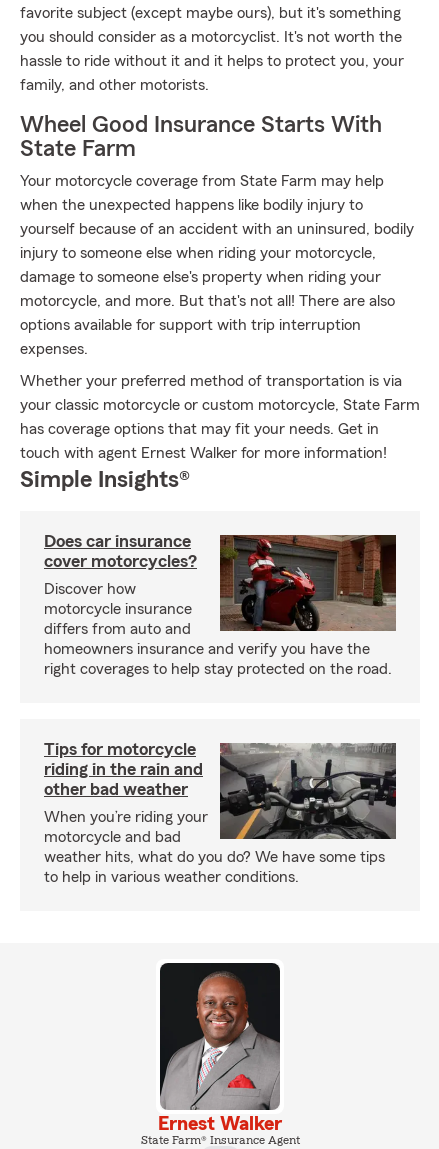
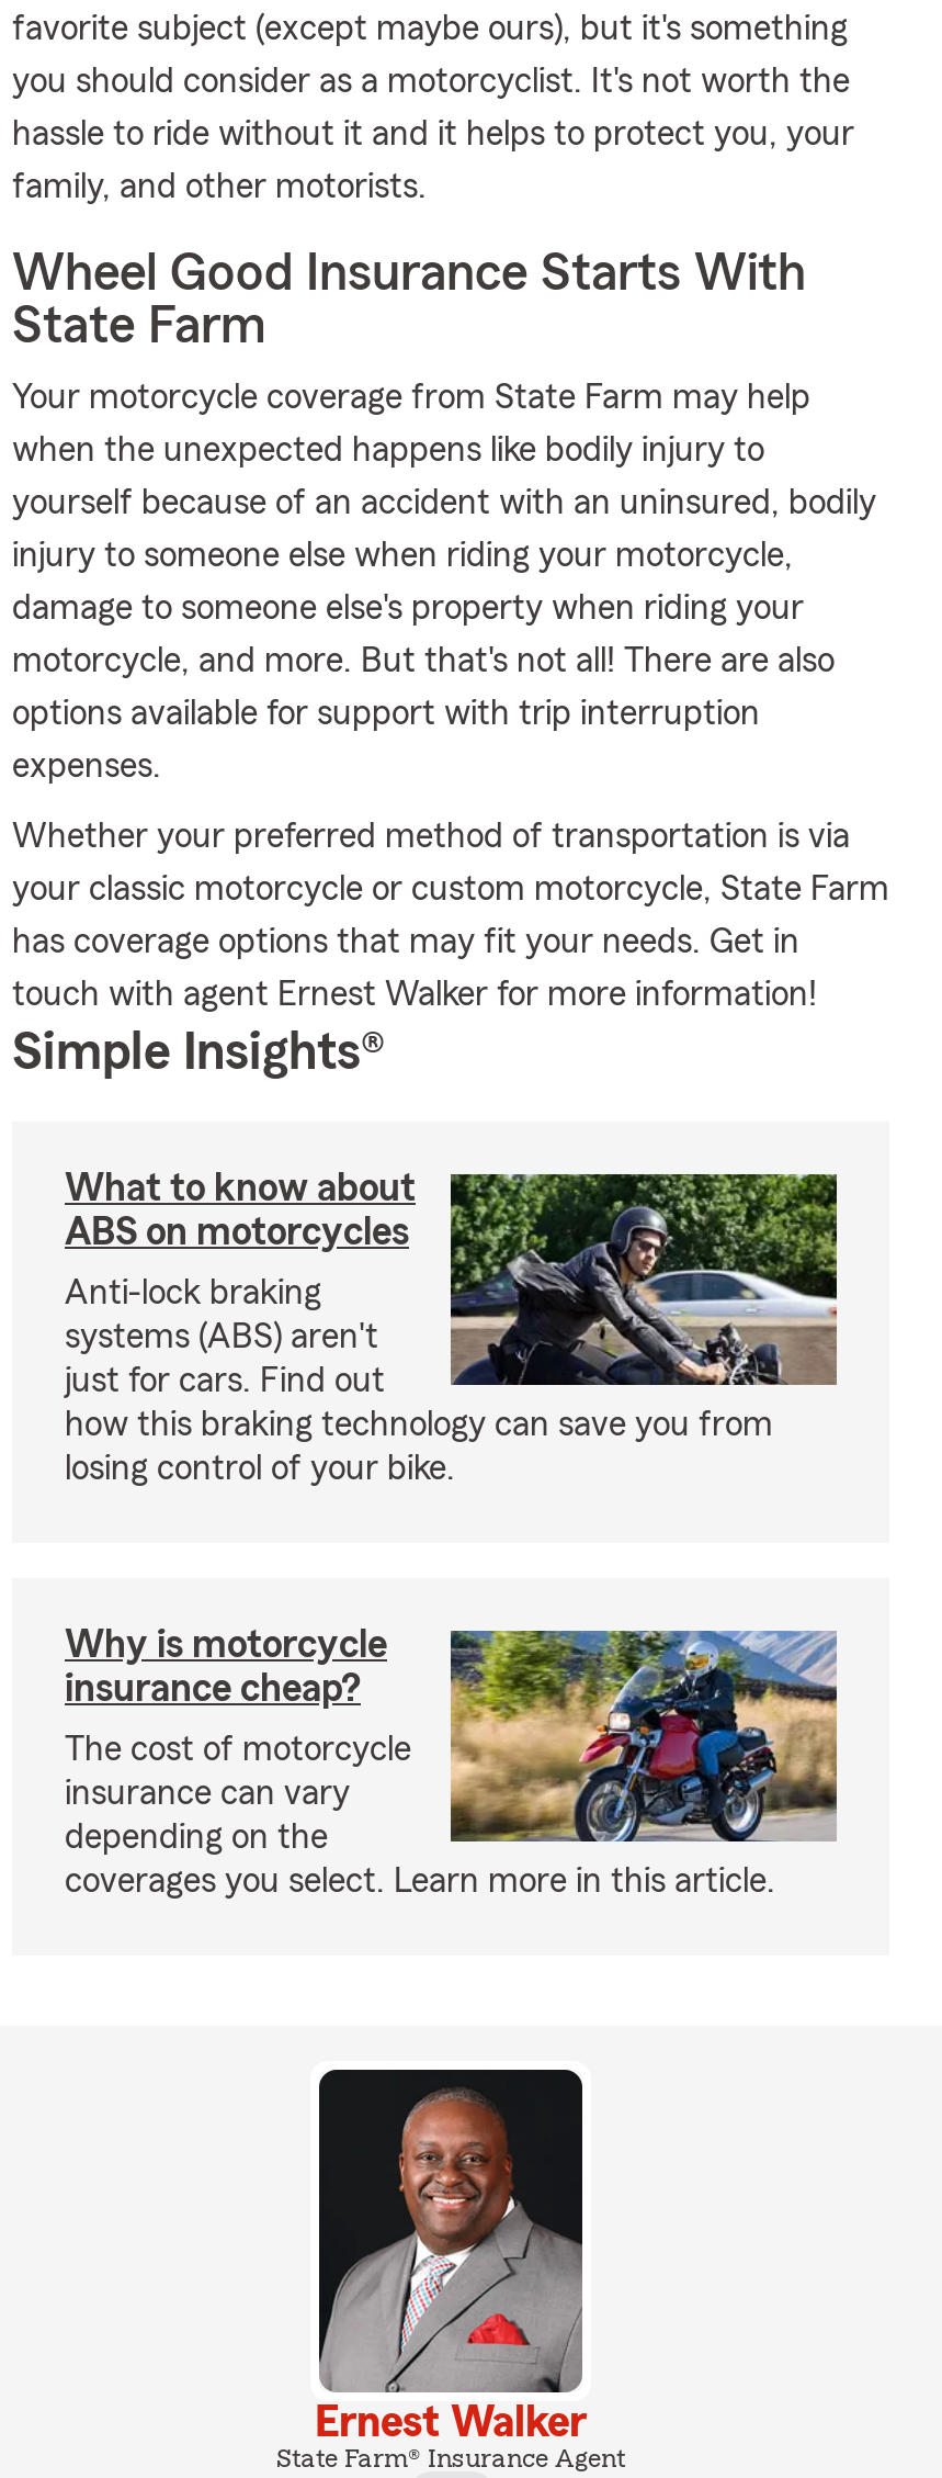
[44,532,197,570] Does car insurance | cover motorcycles? -> [65,1168,416,1251] What to know about | ABS on motorcycles
[44,534,397,677] [image] | Discover how | motorcycle insurance | differs from auto and | homeowners insurance and verify you have the | right coverages to help stay protected on the road. -> [65,1172,839,1486] [image] | Anti-lock braking | systems (ABS) aren't | just for cars. Find out | how this braking technology can save you from | losing control of your bike.
[44,740,203,798] Tips for motorcycle | riding in the rain and | other bad weather -> [65,1624,387,1708] Why is motorcycle | insurance cheap?
[44,743,397,885] [image] | When you’re riding your | motorcycle and bad | weather hits, what do you do? We have some tips | to help in various weather conditions. -> [65,1629,837,1899] [image] | The cost of motorcycle | insurance can vary | depending on the | coverages you select. Learn more in this article.

